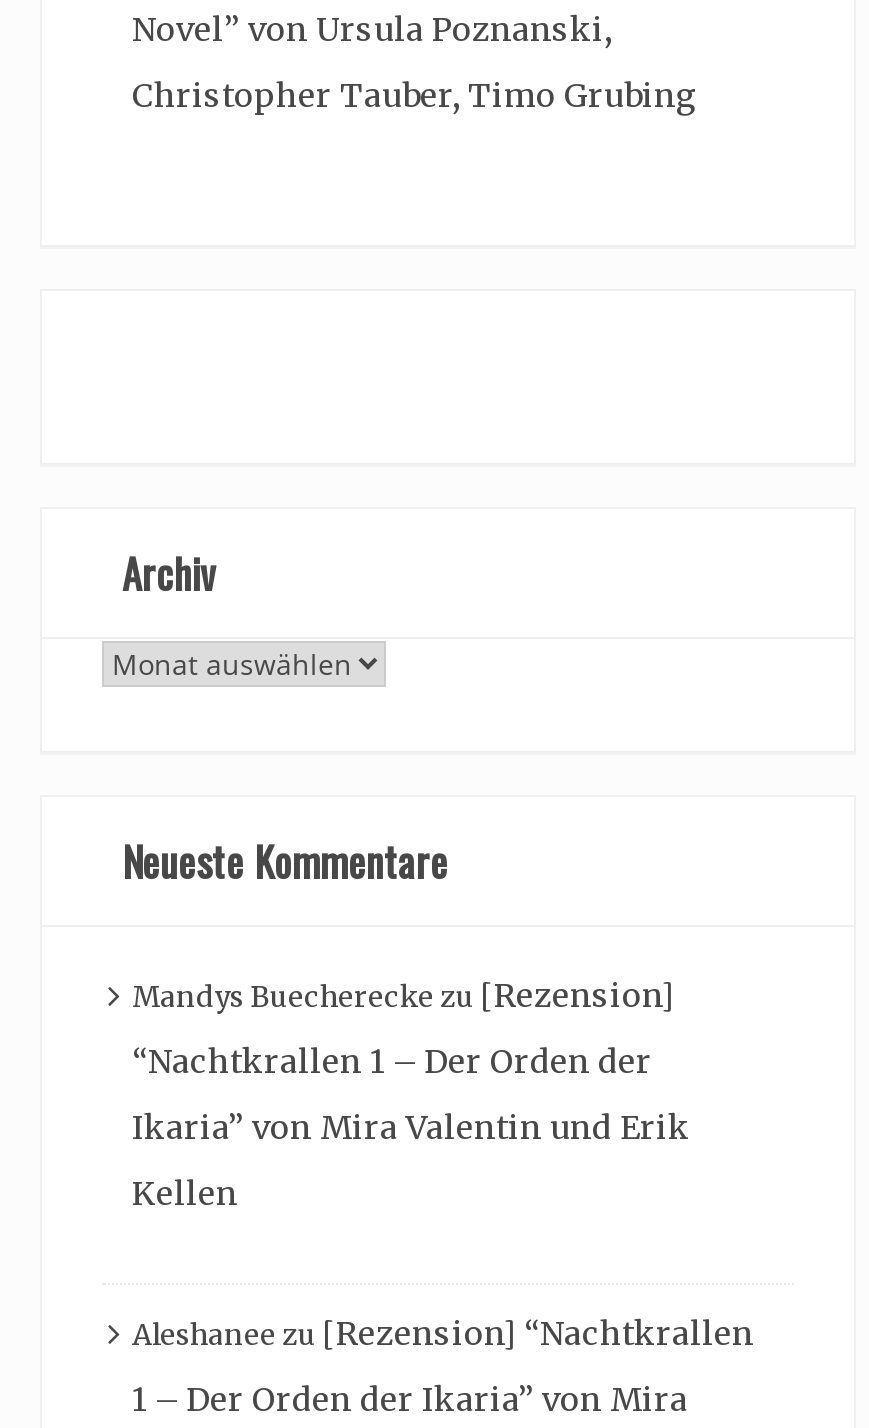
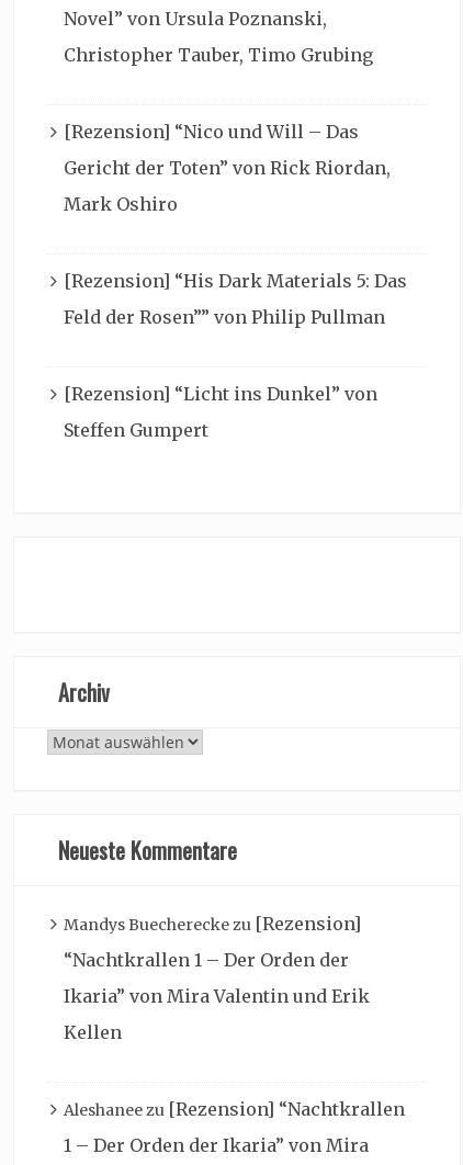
none -> [64,120,407,441] [Rezension] “Nico und Will – Das | Gericht der Toten” von Rick Riordan, | Mark Oshiro | [Rezension] “His Dark Materials 5: Das | Feld der Rosen”” von Philip Pullman | [Rezension] “Licht ins Dunkel” von | Steffen Gumpert

